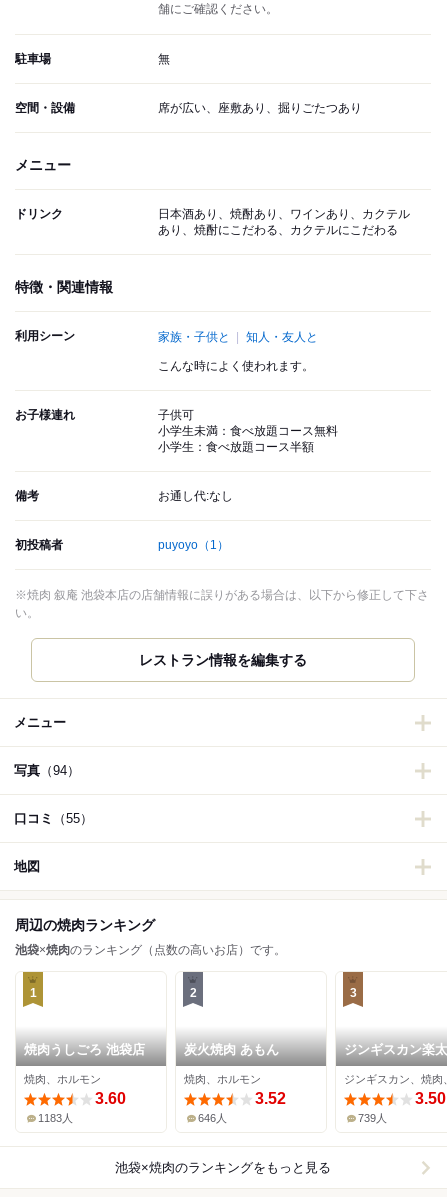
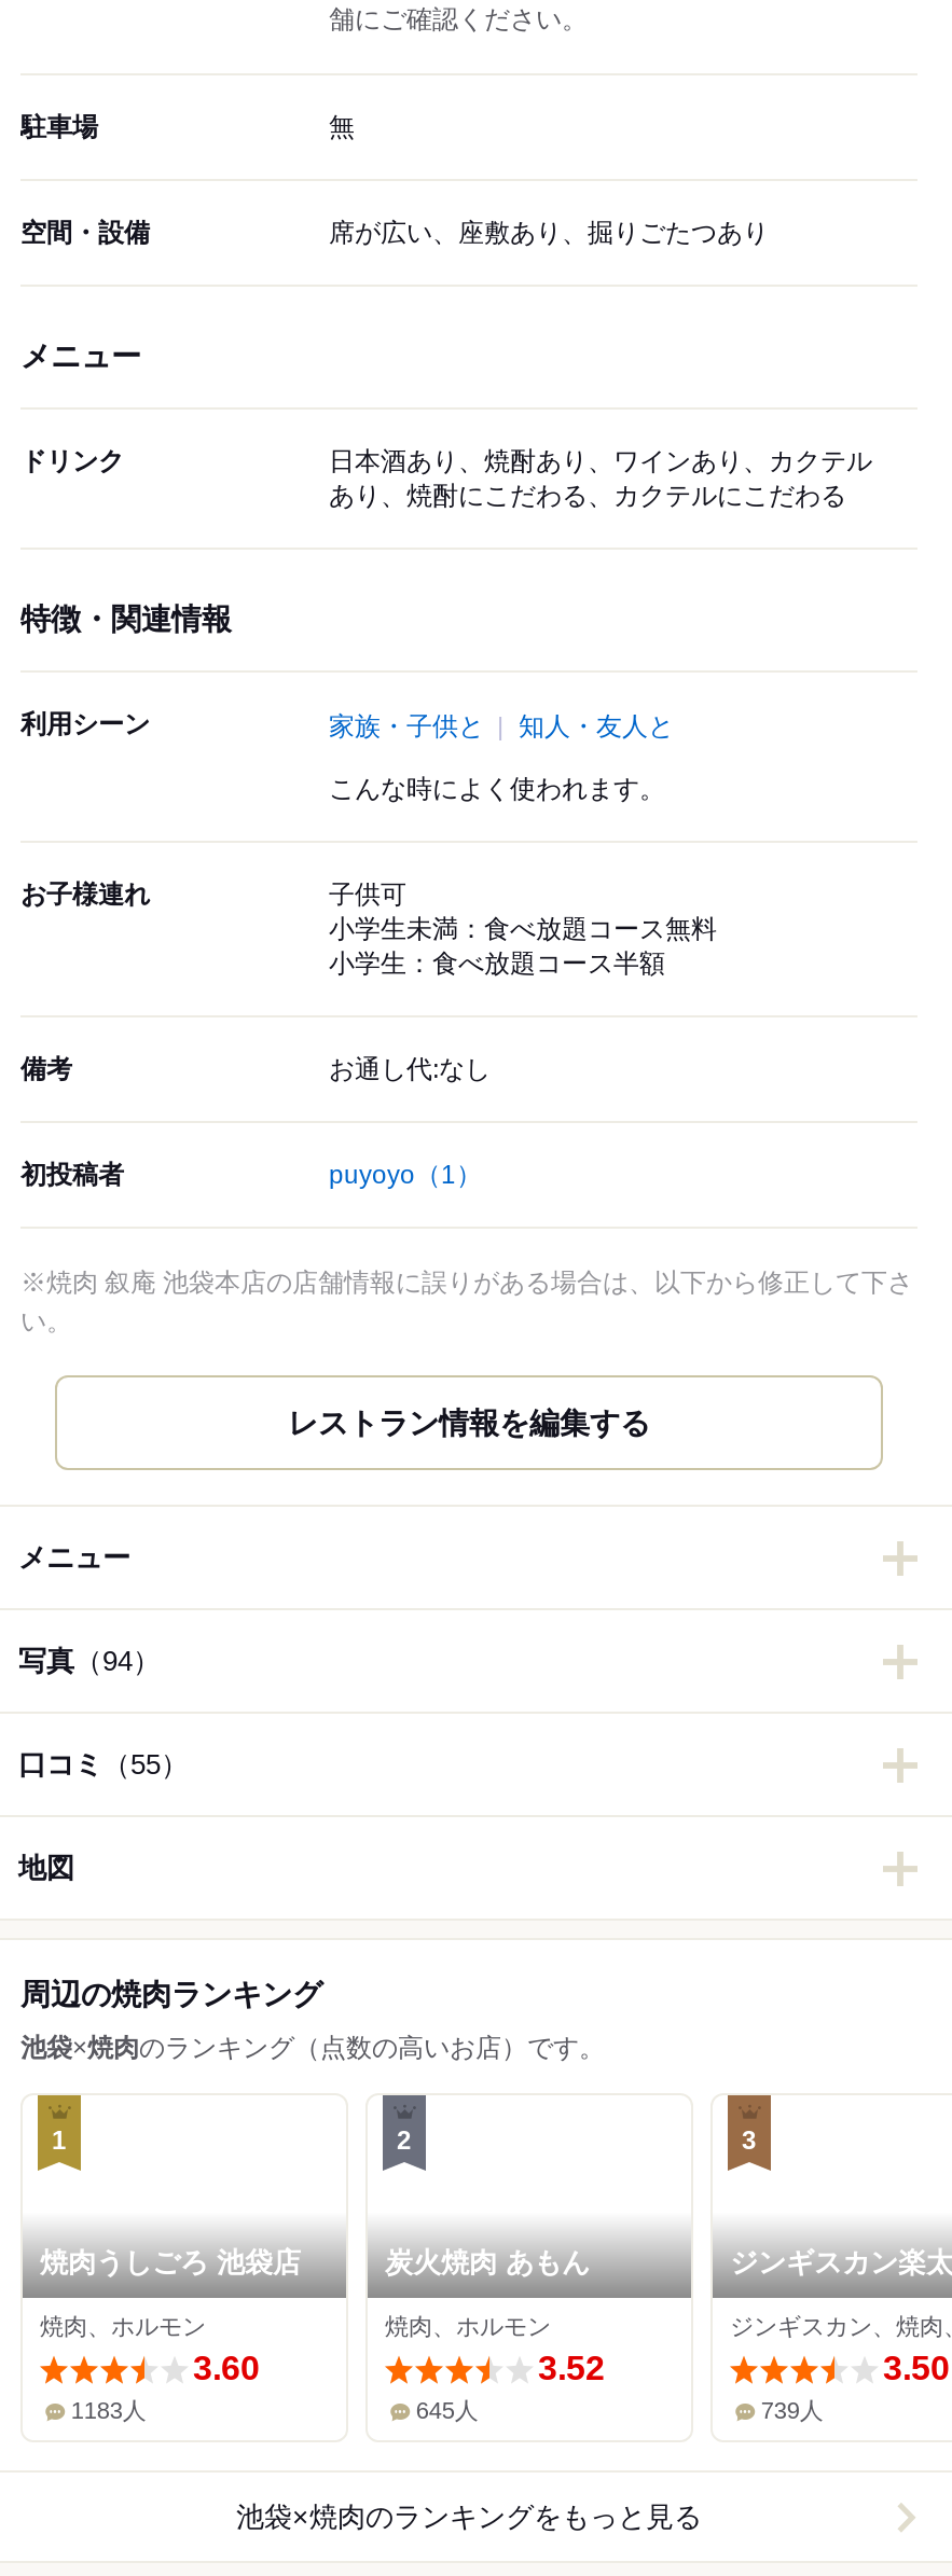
[198,1112,227,1124] 646人 -> [416,2398,478,2424] 645人

